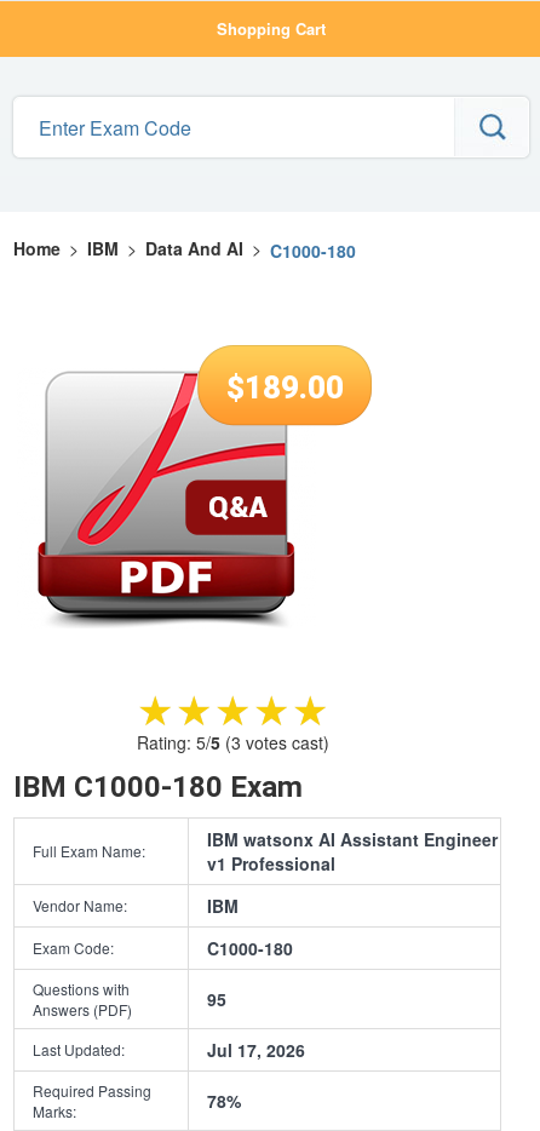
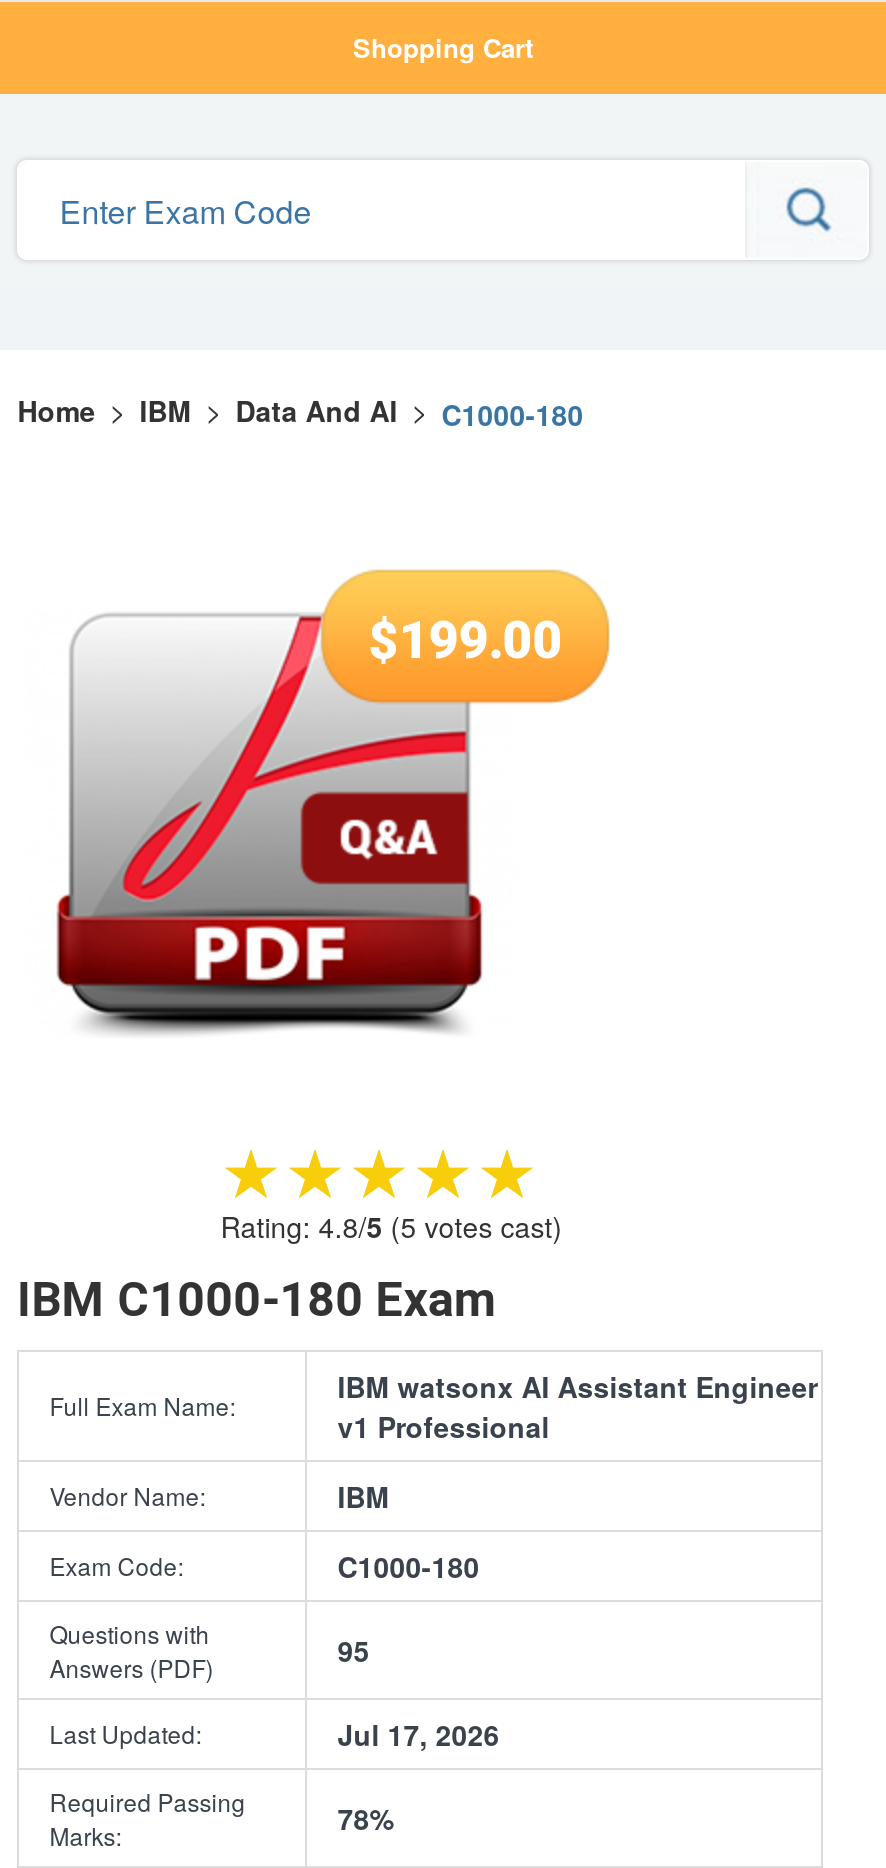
[226,370,343,406] $189.00 -> [368,611,562,671] $199.00
[137,731,329,755] Rating: 5/5 (3 votes cast) -> [221,1207,563,1247] Rating: 4.8/5 (5 votes cast)

